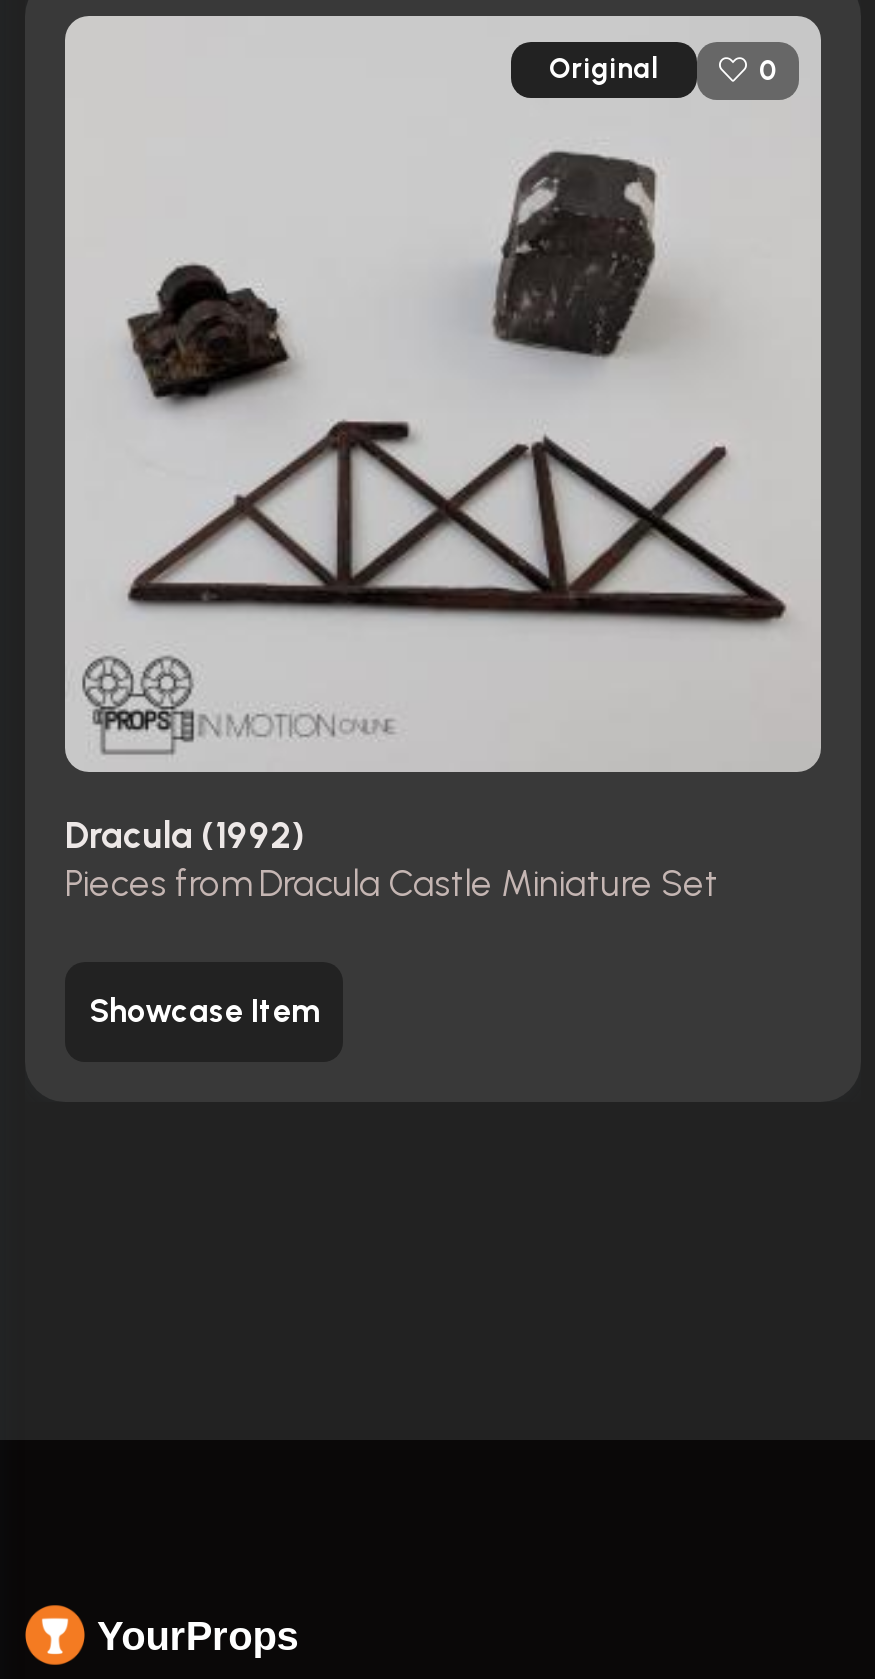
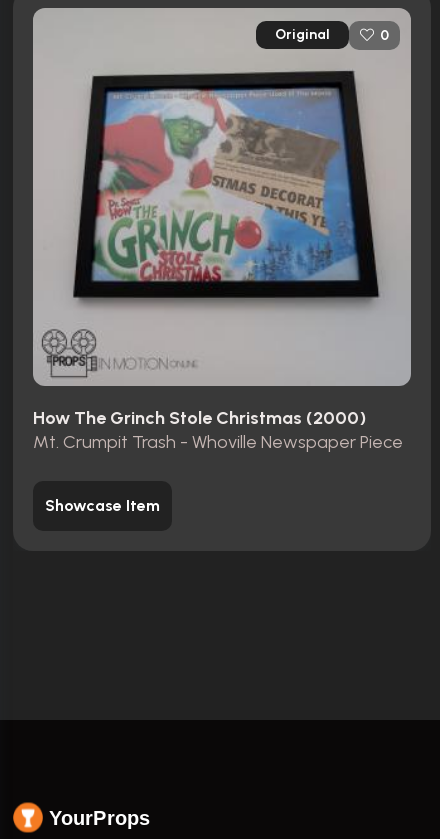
[65,18,819,906] [image] | Dracula (1992) | Pieces from Dracula Castle Miniature Set -> [33,8,411,453] [image] | How The Grinch Stole Christmas (2000) | Mt. Crumpit Trash - Whoville Newspaper Piece

